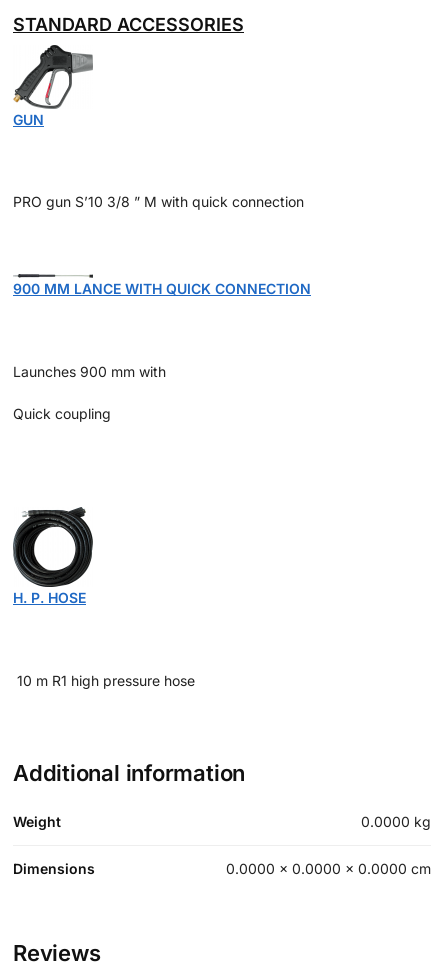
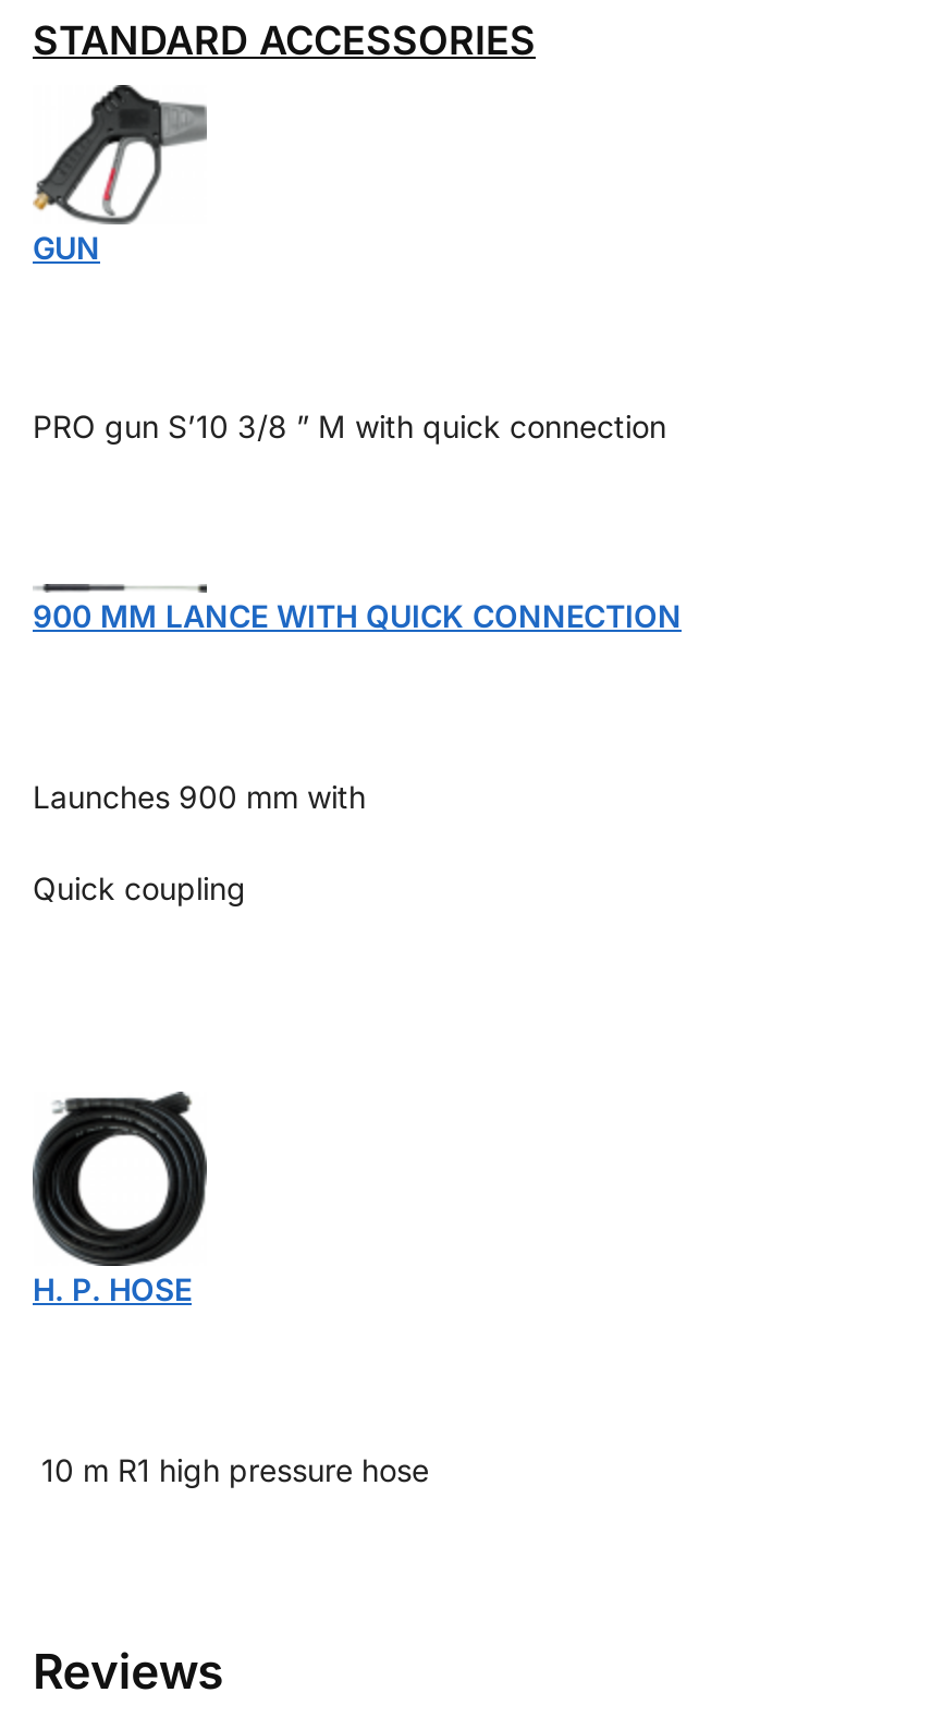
[13,760,431,877] Additional information | Weight | 0.0000 kg | Dimensions | 0.0000 × 0.0000 × 0.0000 cm -> none

